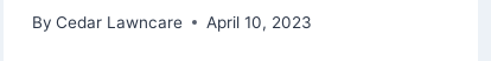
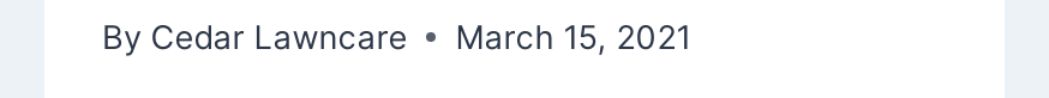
[32,12,312,31] By Cedar Lawncare April 10, 2023 -> [102,17,691,55] By Cedar Lawncare March 15, 2021

